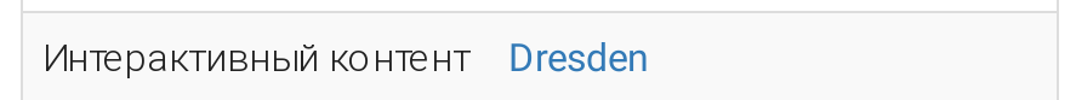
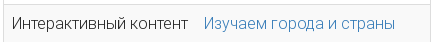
[508,35,649,81] Dresden -> [204,14,395,33] Изучаем города и страны

